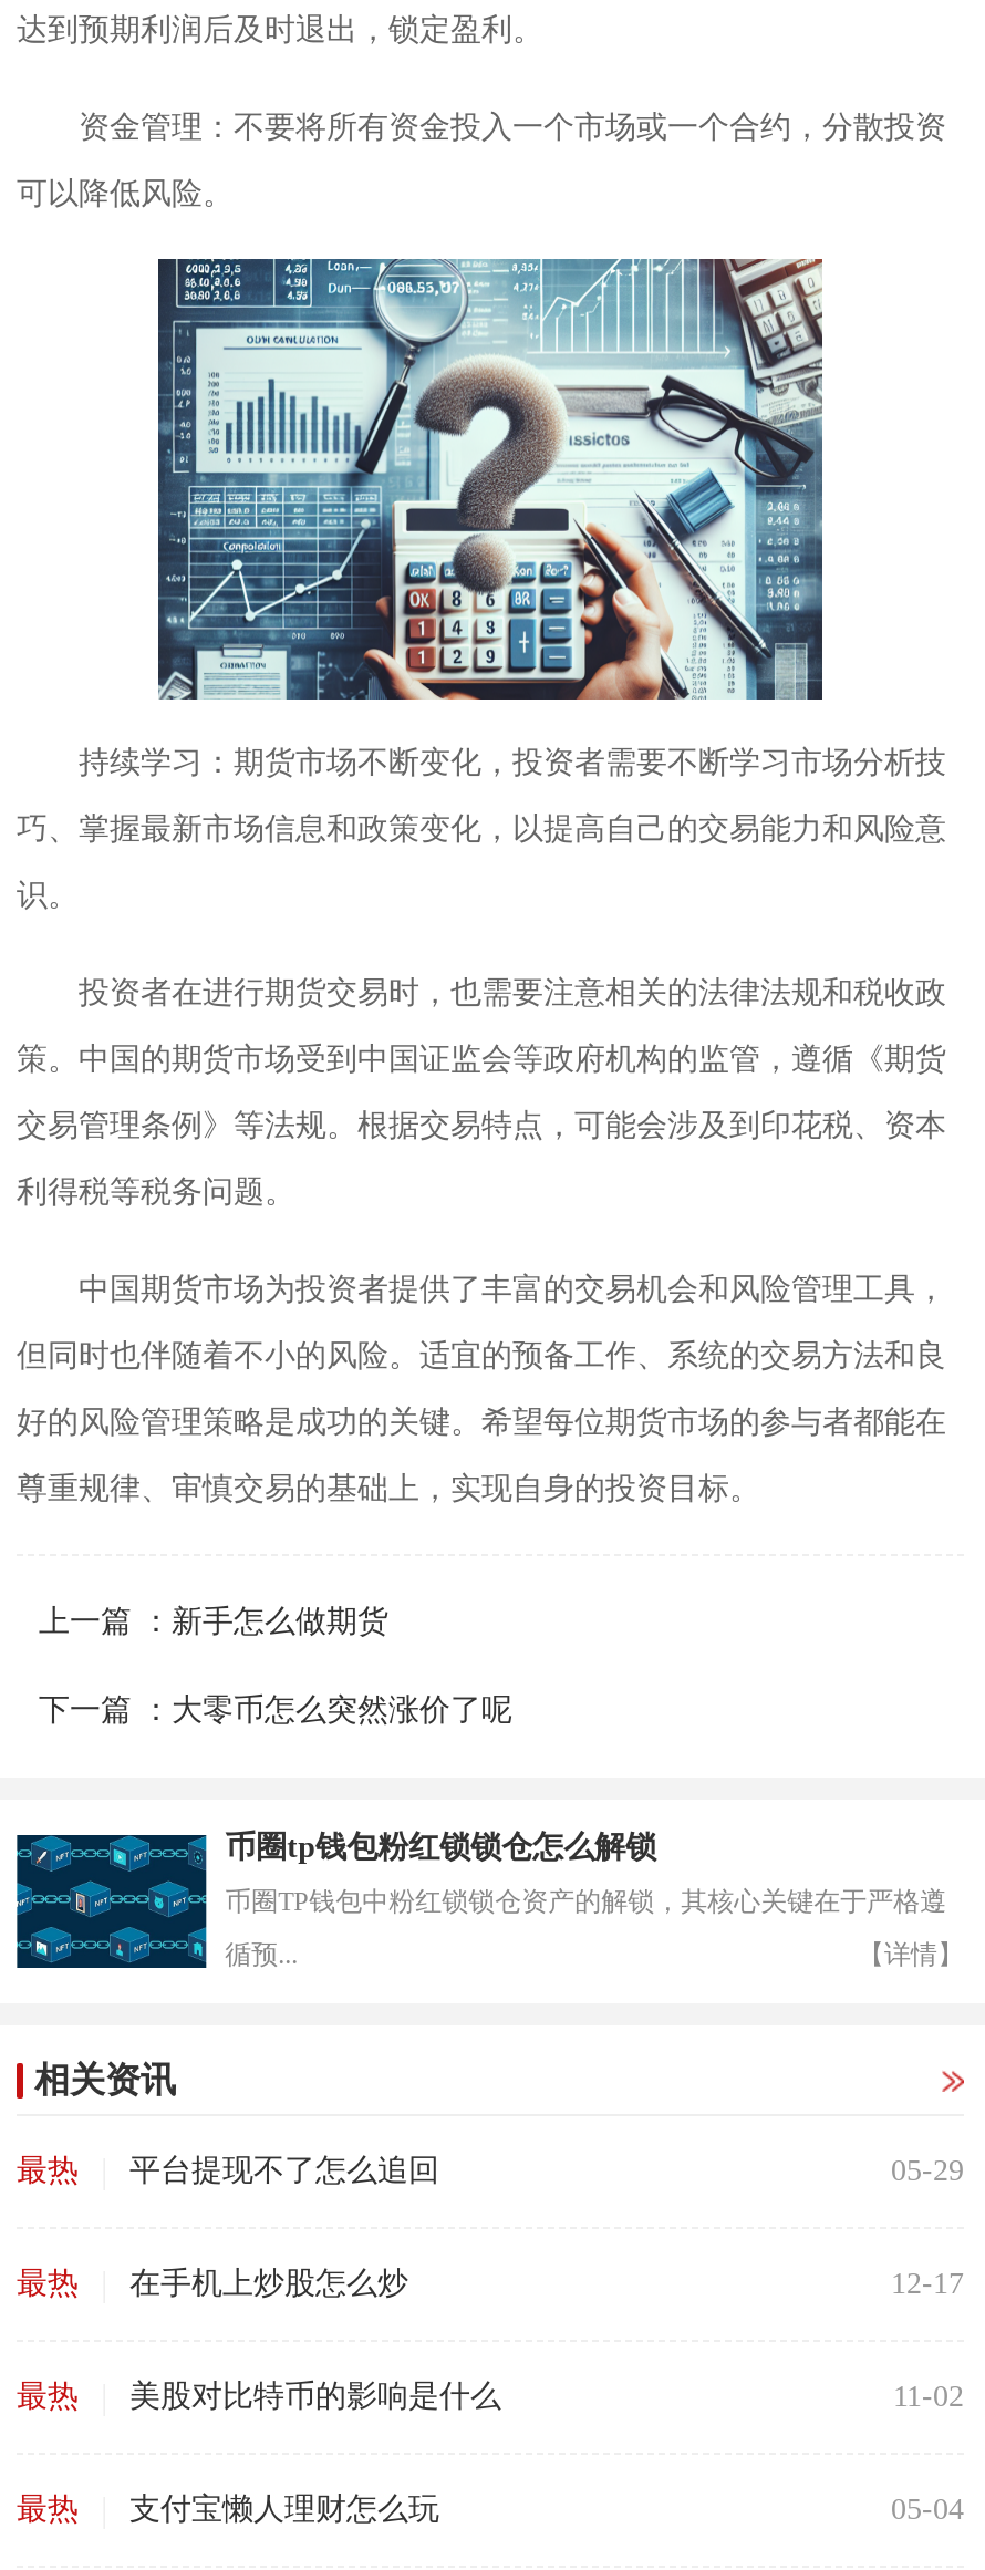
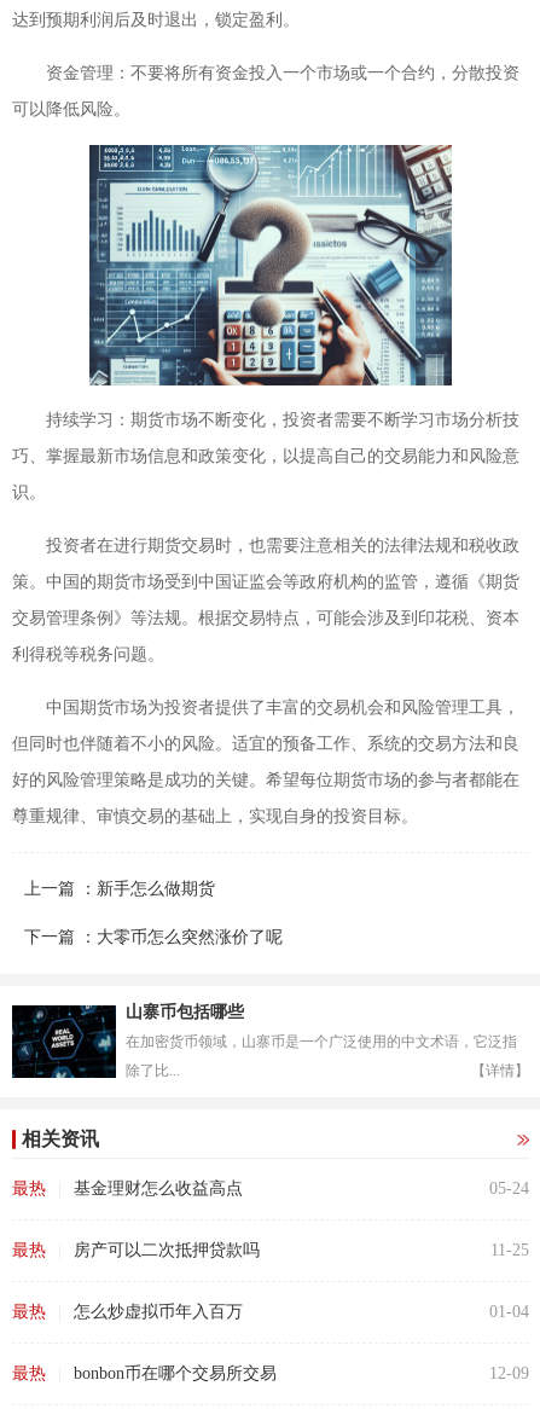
[14,1832,657,1968] [image] | 币圈tp钱包粉红锁锁仓怎么解锁 -> [11,1004,244,1079] [image] | 山寨币包括哪些
[225,1887,947,1918] 币圈TP钱包中粉红锁锁仓资产的解锁，其核心关键在于严格遵 -> [126,1034,517,1051] 在加密货币领域，山寨币是一个广泛使用的中文术语，它泛指
[225,1940,298,1971] 循预... -> [126,1063,180,1080] 除了比...
[129,2155,964,2188] 平台提现不了怎么追回 | 05-29 -> [74,1180,529,1198] 基金理财怎么收益高点 | 05-24
[129,2268,964,2301] 在手机上炒股怎么炒 | 12-17 -> [74,1242,529,1260] 房产可以二次抵押贷款吗 | 11-25
[129,2381,964,2414] 美股对比特币的影响是什么 | 11-02 -> [74,1303,529,1321] 怎么炒虚拟币年入百万 | 01-04
[129,2494,964,2527] 支付宝懒人理财怎么玩 | 05-04 -> [74,1365,529,1383] bonbon币在哪个交易所交易 | 12-09

